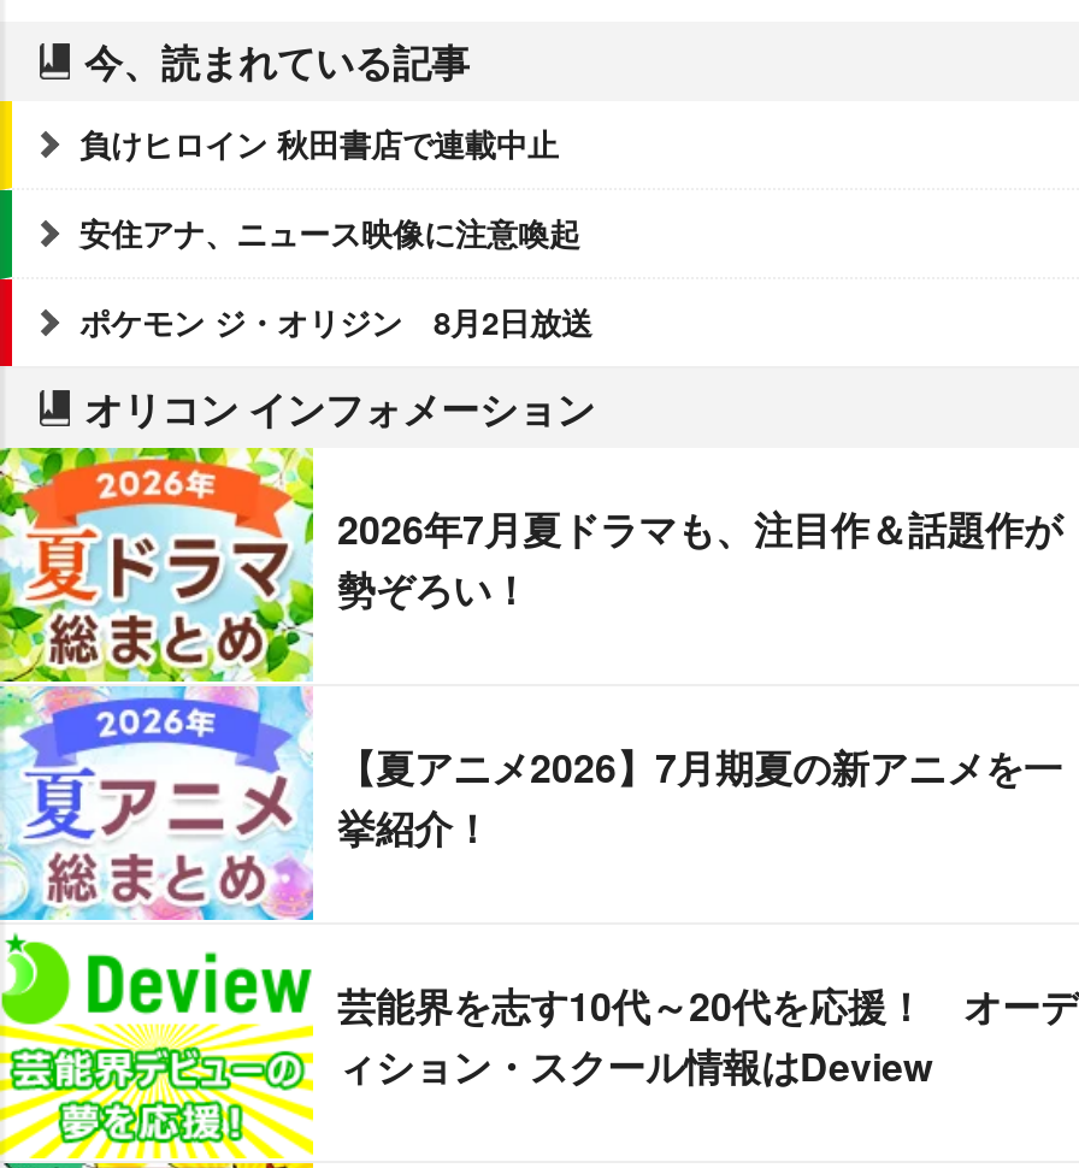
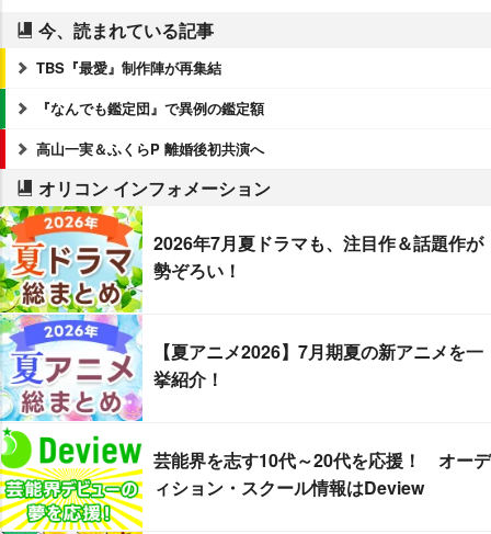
[79,120,559,166] 負けヒロイン 秋田書店で連載中止 -> [36,57,221,78] TBS『最愛』制作陣が再集結
[79,209,580,255] 安住アナ、ニュース映像に注意喚起 -> [36,97,264,118] 『なんでも鑑定団』で異例の鑑定額
[79,298,592,344] ポケモン ジ・オリジン 8月2日放送 -> [36,138,264,159] 高山一実＆ふくらP 離婚後初共演へ

